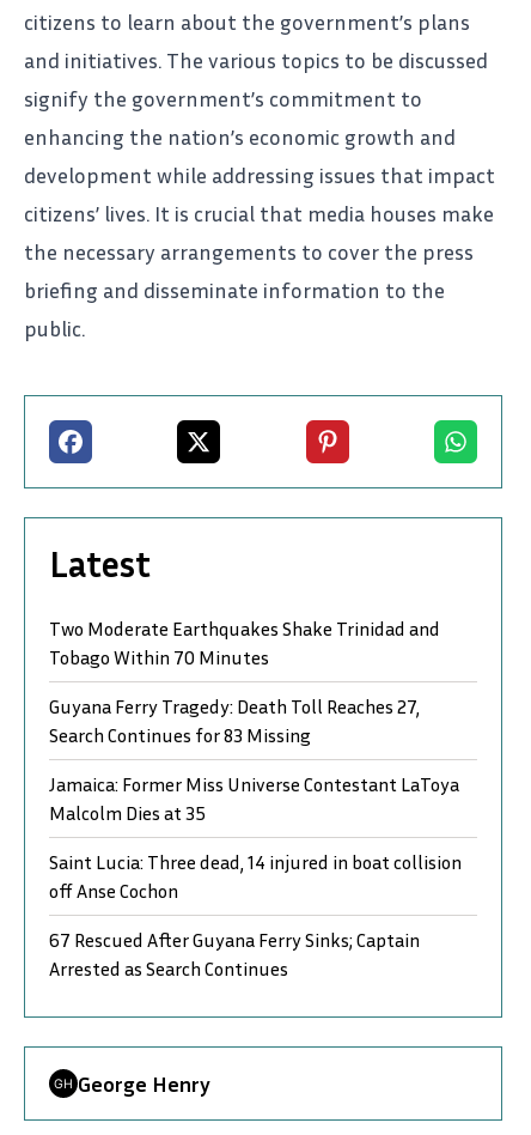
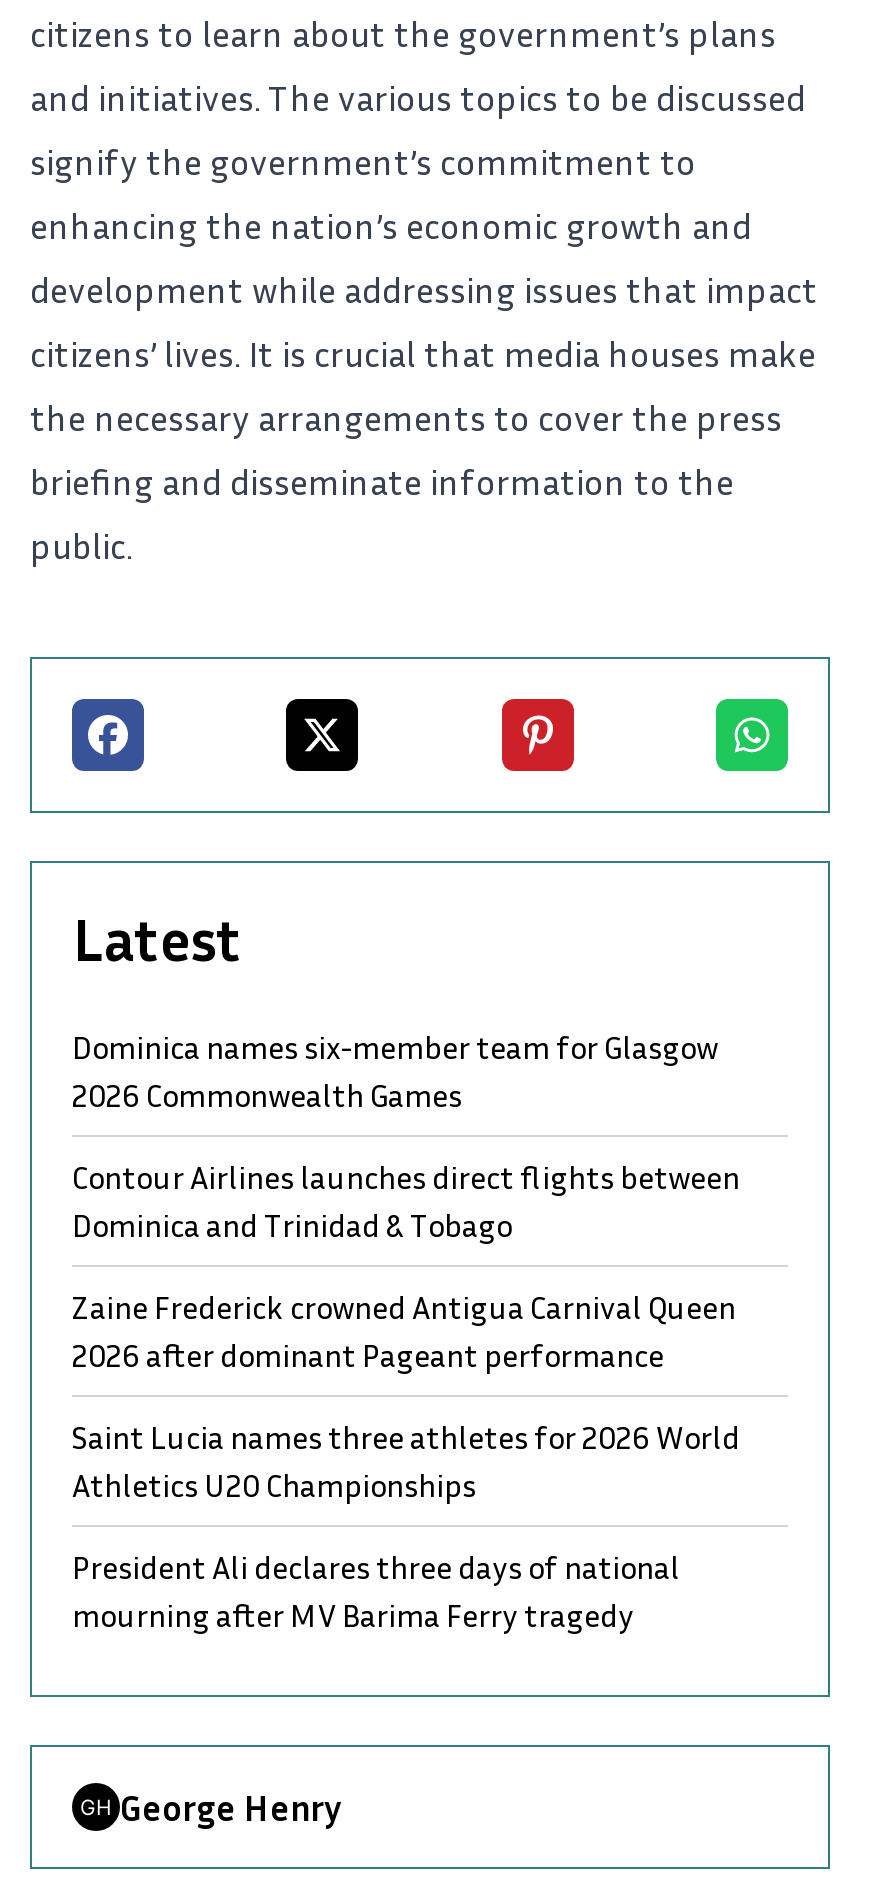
[49,617,440,670] Two Moderate Earthquakes Shake Trinidad and | Tobago Within 70 Minutes -> [72,1028,718,1116] Dominica names six-member team for Glasgow | 2026 Commonwealth Games
[49,695,420,747] Guyana Ferry Tragedy: Death Toll Reaches 27, | Search Continues for 83 Missing -> [72,1158,740,1246] Contour Airlines launches direct flights between | Dominica and Trinidad & Tobago
[49,773,459,825] Jamaica: Former Miss Universe Contestant LaToya | Malcolm Dies at 35 -> [72,1288,736,1376] Zaine Frederick crowned Antigua Carnival Queen | 2026 after dominant Pageant performance
[49,850,462,903] Saint Lucia: Three dead, 14 injured in boat collision | off Anse Cochon -> [72,1418,740,1506] Saint Lucia names three athletes for 2026 World | Athletics U20 Championships
[49,928,420,981] 67 Rescued After Guyana Ferry Sinks; Captain | Arrested as Search Continues -> [72,1548,680,1636] President Ali declares three days of national | mourning after MV Barima Ferry tragedy

